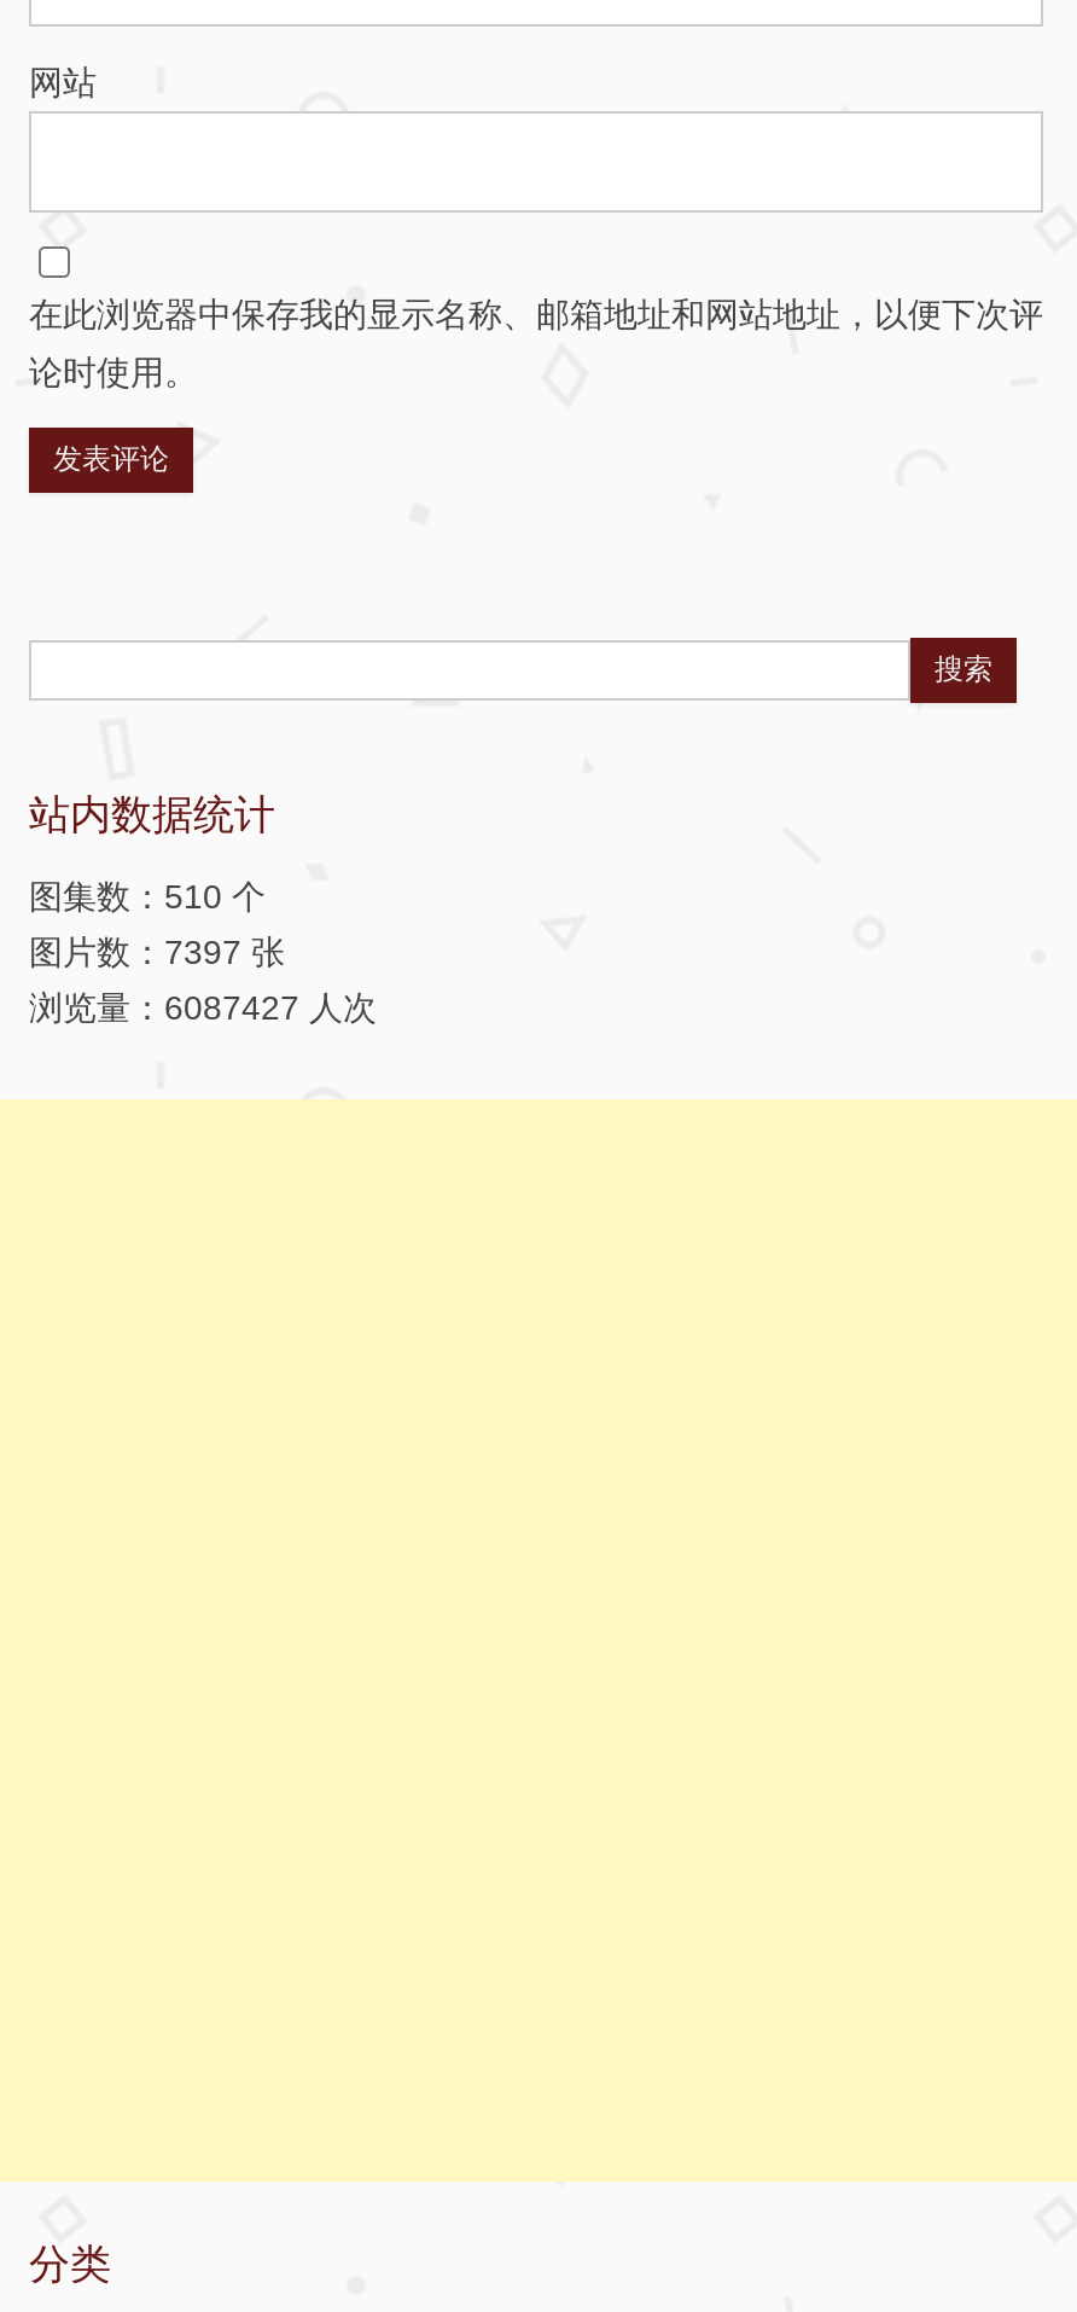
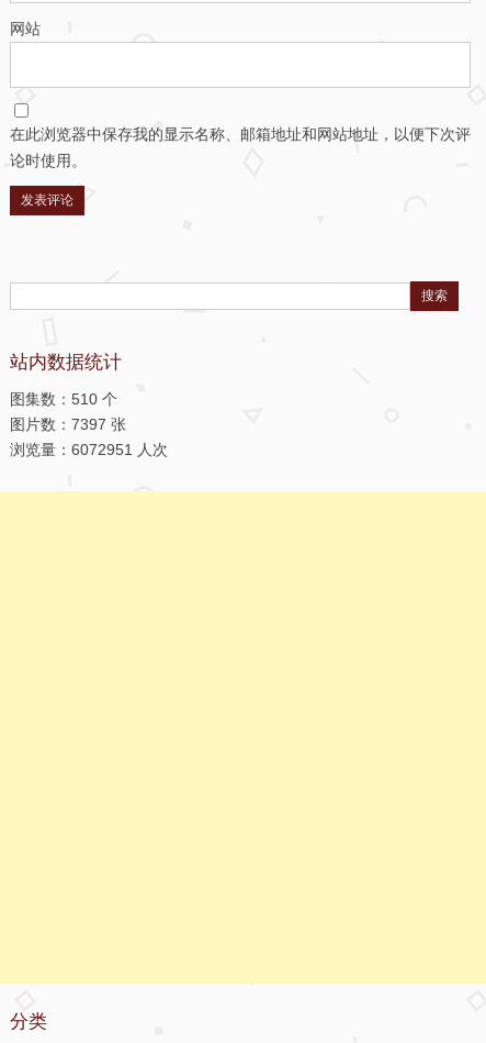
[29,988,377,1027] 浏览量：6087427 人次 -> [10,441,168,458] 浏览量：6072951 人次

